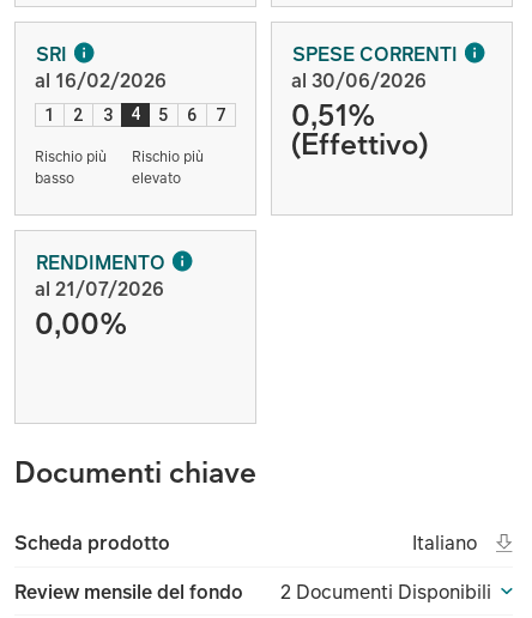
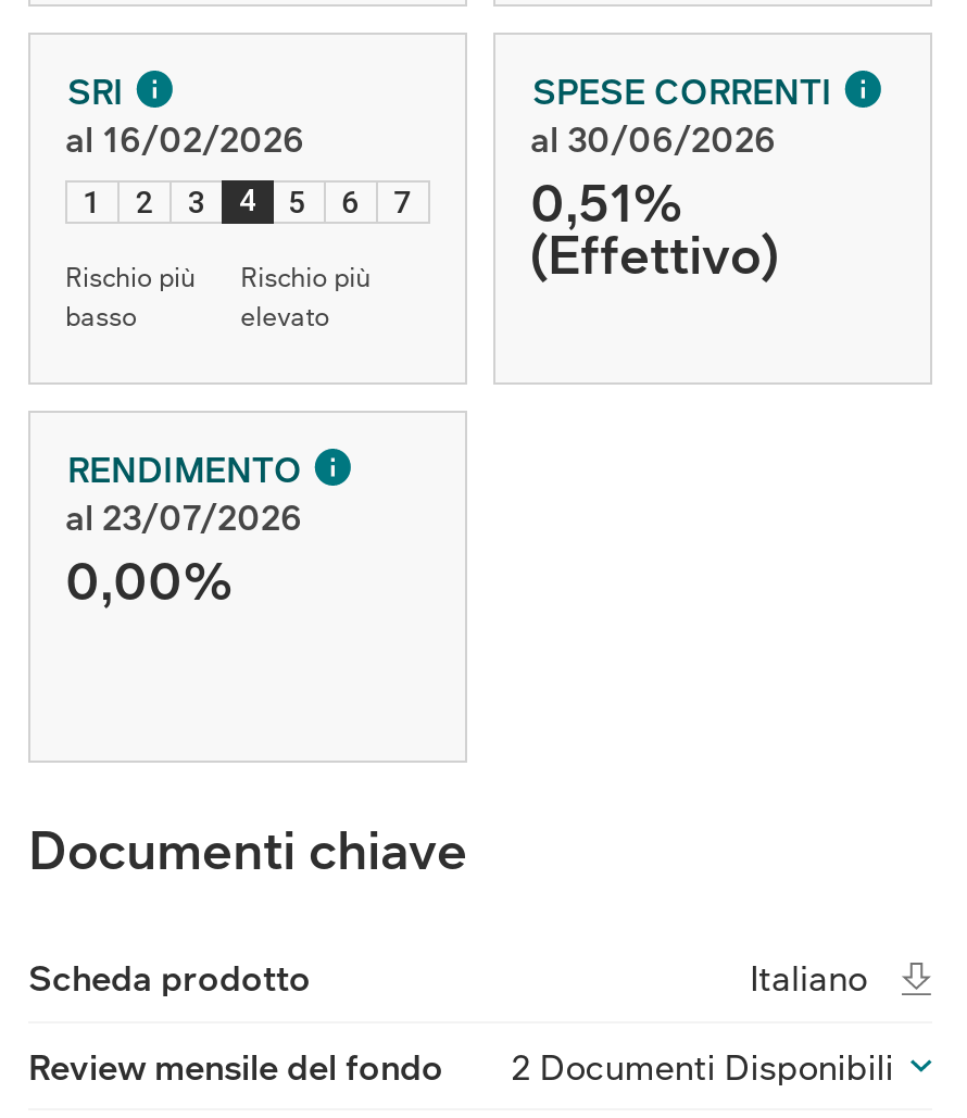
[35,275,164,302] al 21/07/2026 -> [65,493,302,541] al 23/07/2026

